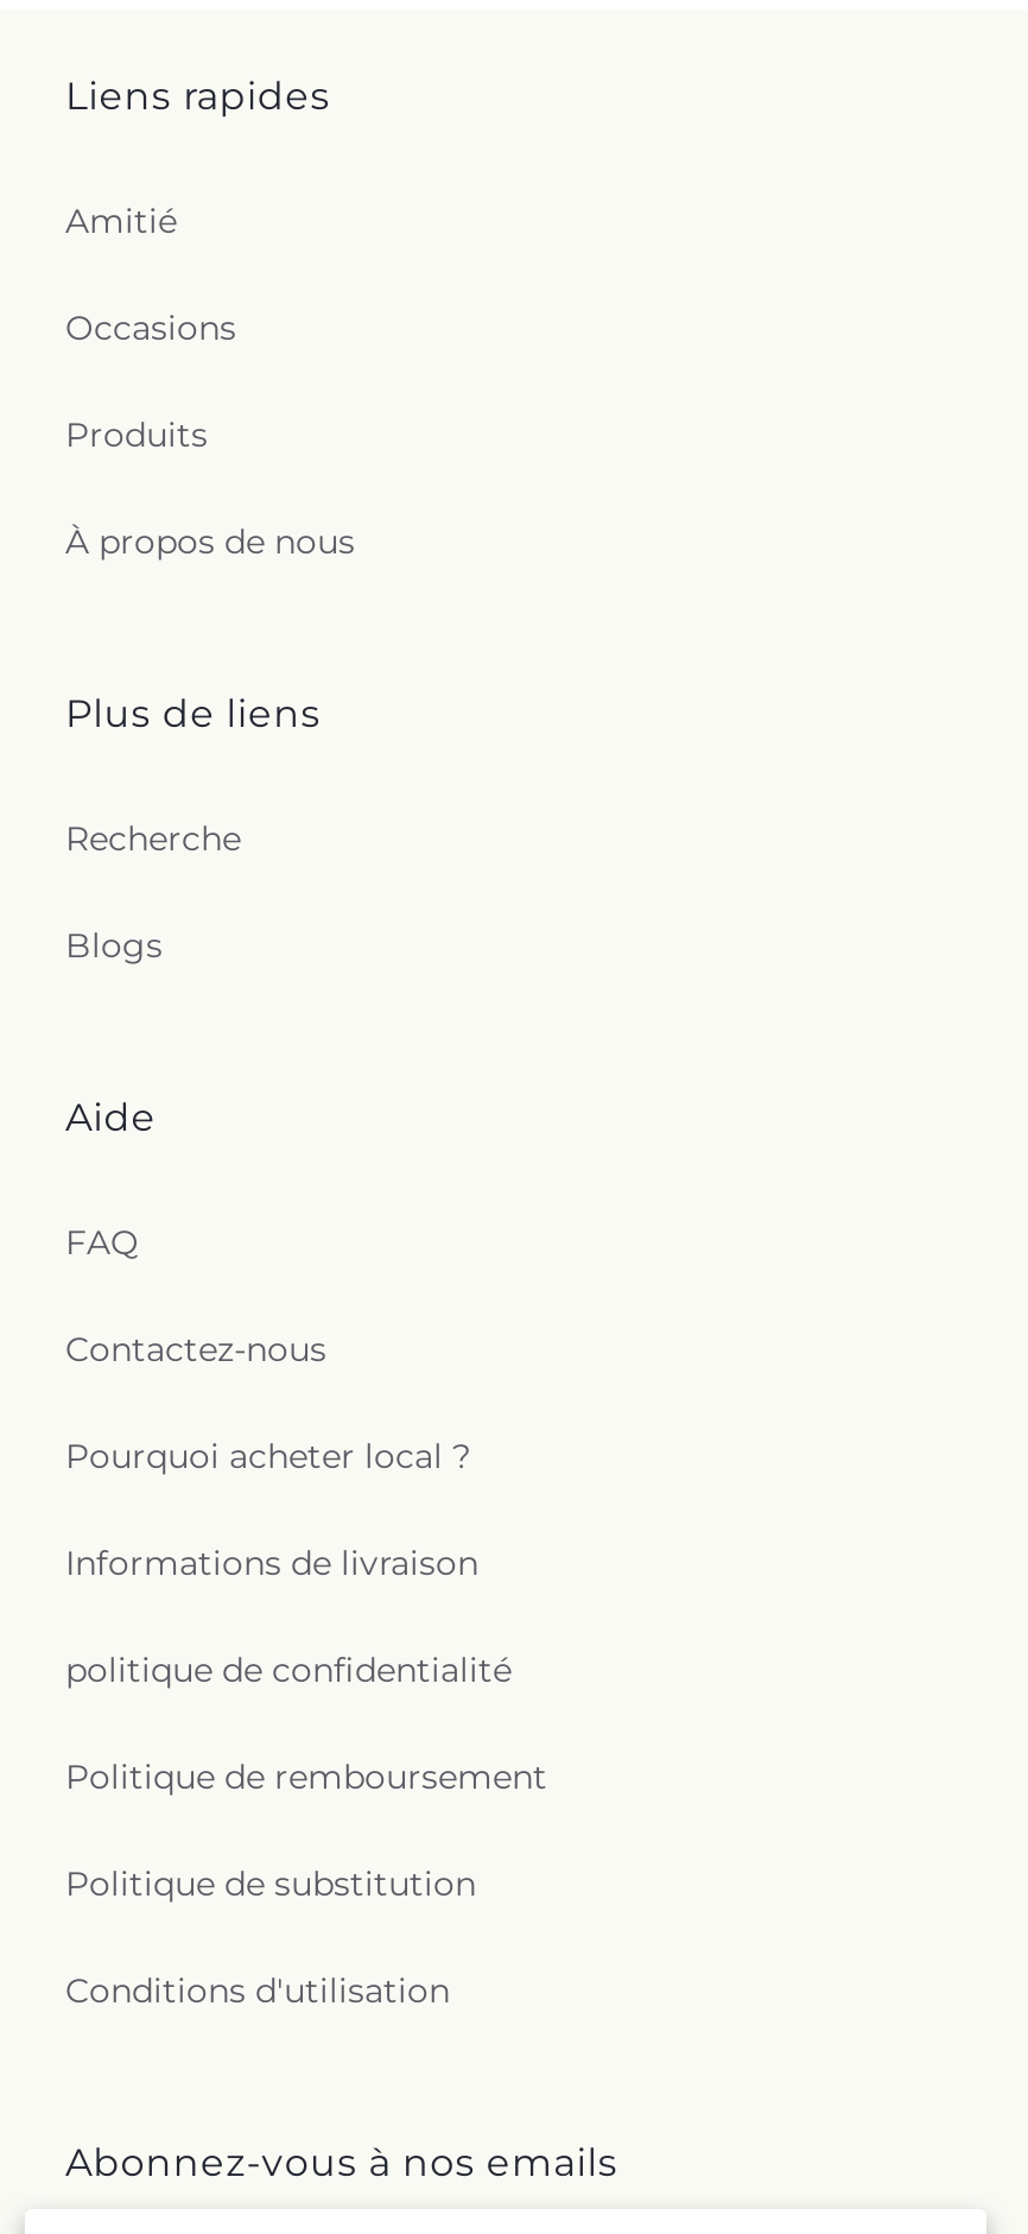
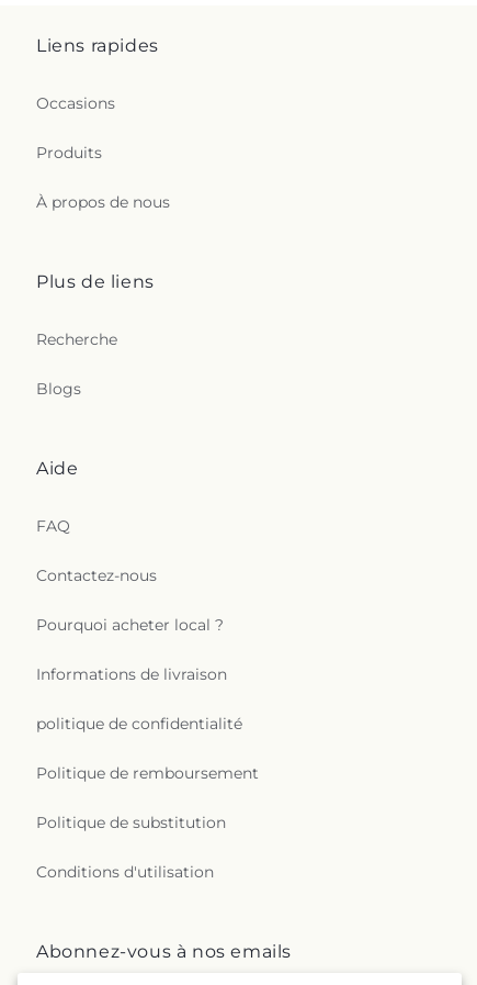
[65,200,177,243] Amitié -> none

